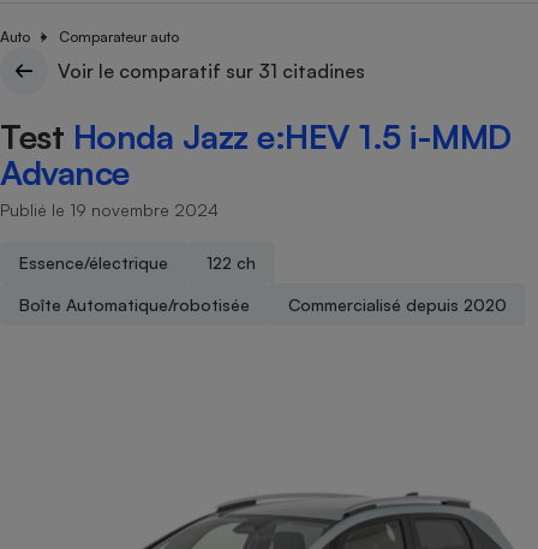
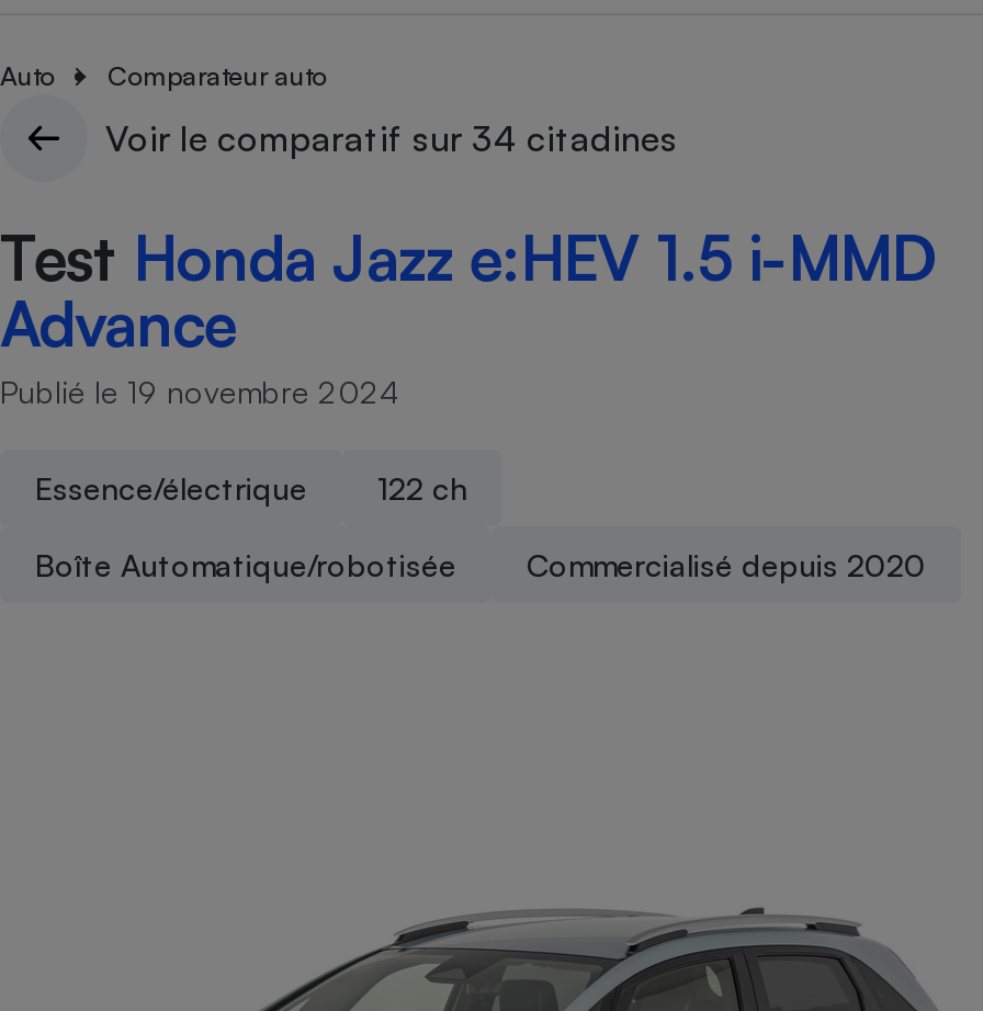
[58,59,365,83] Voir le comparatif sur 31 citadines -> [105,116,678,160] Voir le comparatif sur 34 citadines

